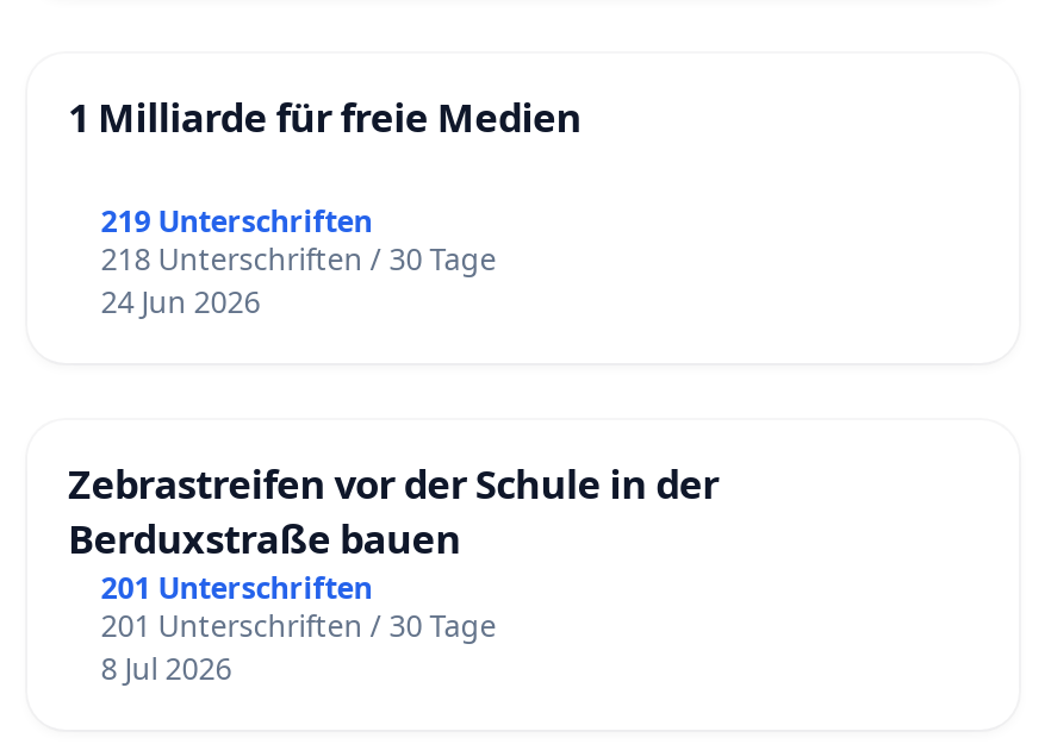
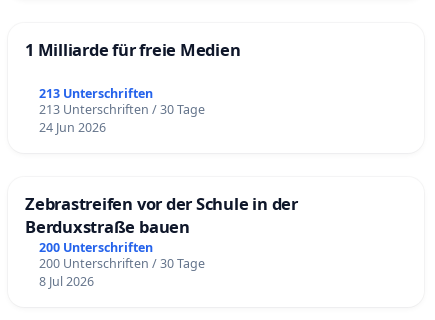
[101,201,372,241] 219 Unterschriften -> [39,85,153,102] 213 Unterschriften
[101,239,496,280] 218 Unterschriften / 30 Tage -> [39,101,205,118] 213 Unterschriften / 30 Tage
[101,567,372,608] 201 Unterschriften -> [39,239,153,256] 200 Unterschriften
[101,605,496,646] 201 Unterschriften / 30 Tage -> [39,255,205,272] 200 Unterschriften / 30 Tage

